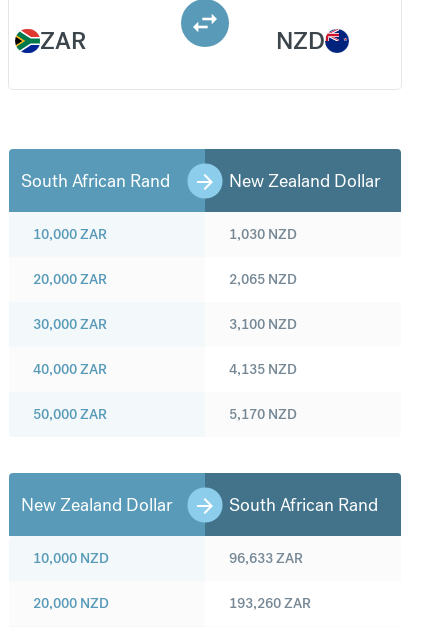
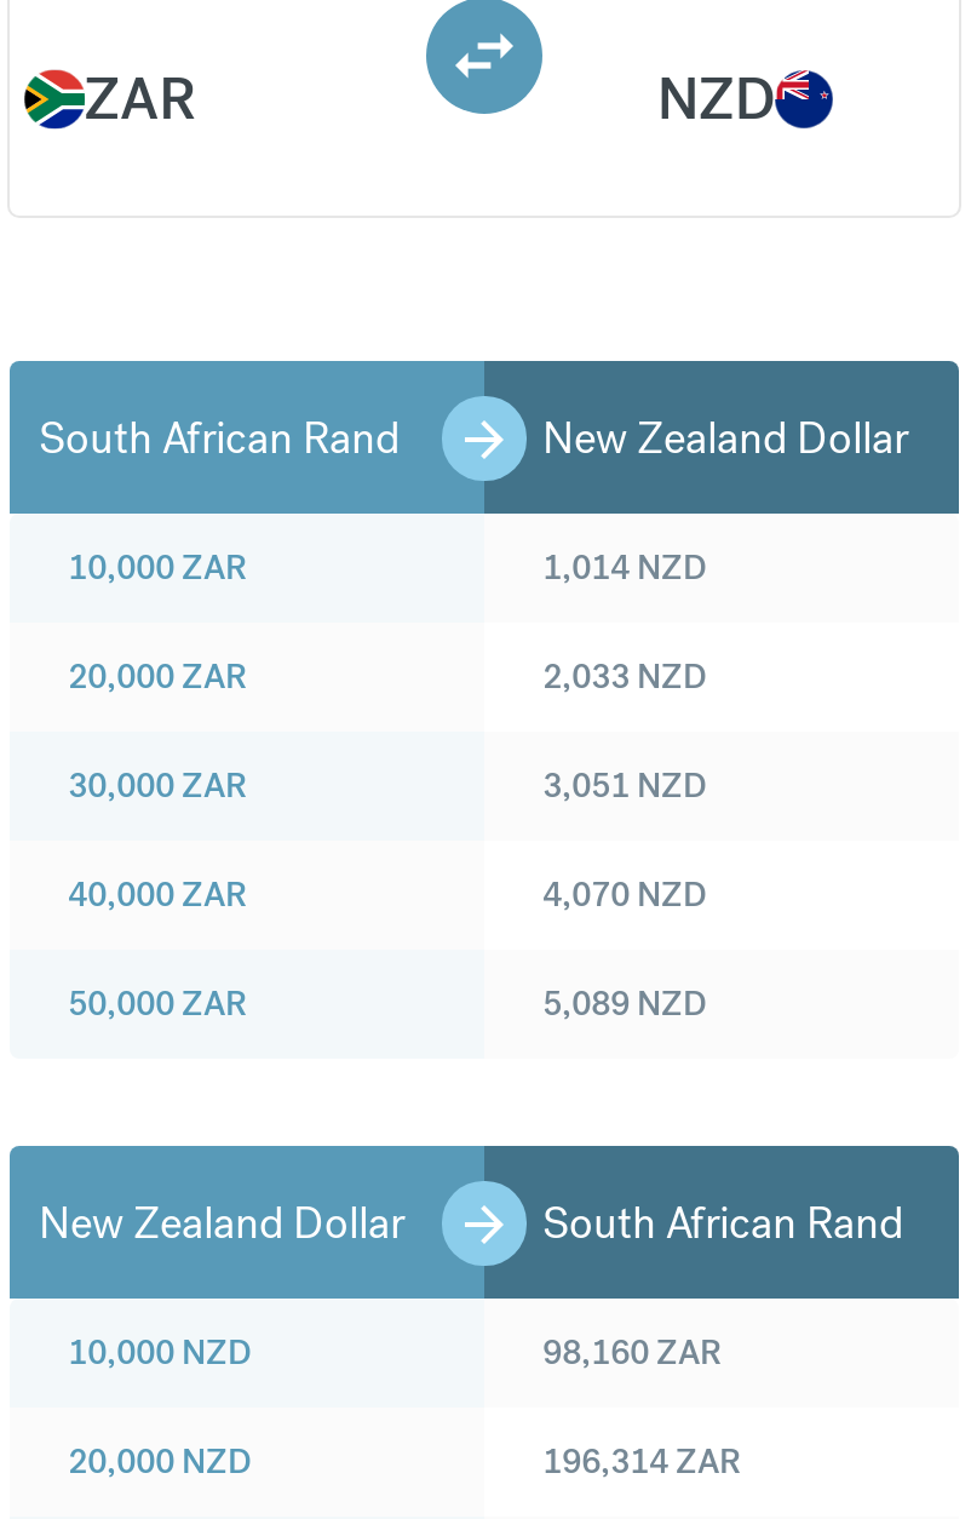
[229,225,297,243] 1,030 NZD -> [542,546,707,589] 1,014 NZD
[229,270,297,288] 2,065 NZD -> [542,655,707,698] 2,033 NZD
[229,315,297,333] 3,100 NZD -> [542,764,707,807] 3,051 NZD
[229,360,297,378] 4,135 NZD -> [542,873,707,916] 4,070 NZD
[229,405,297,423] 5,170 NZD -> [542,982,707,1025] 5,089 NZD
[229,549,303,567] 96,633 ZAR -> [542,1331,722,1374] 98,160 ZAR
[229,594,311,612] 193,260 ZAR -> [542,1440,741,1483] 196,314 ZAR

